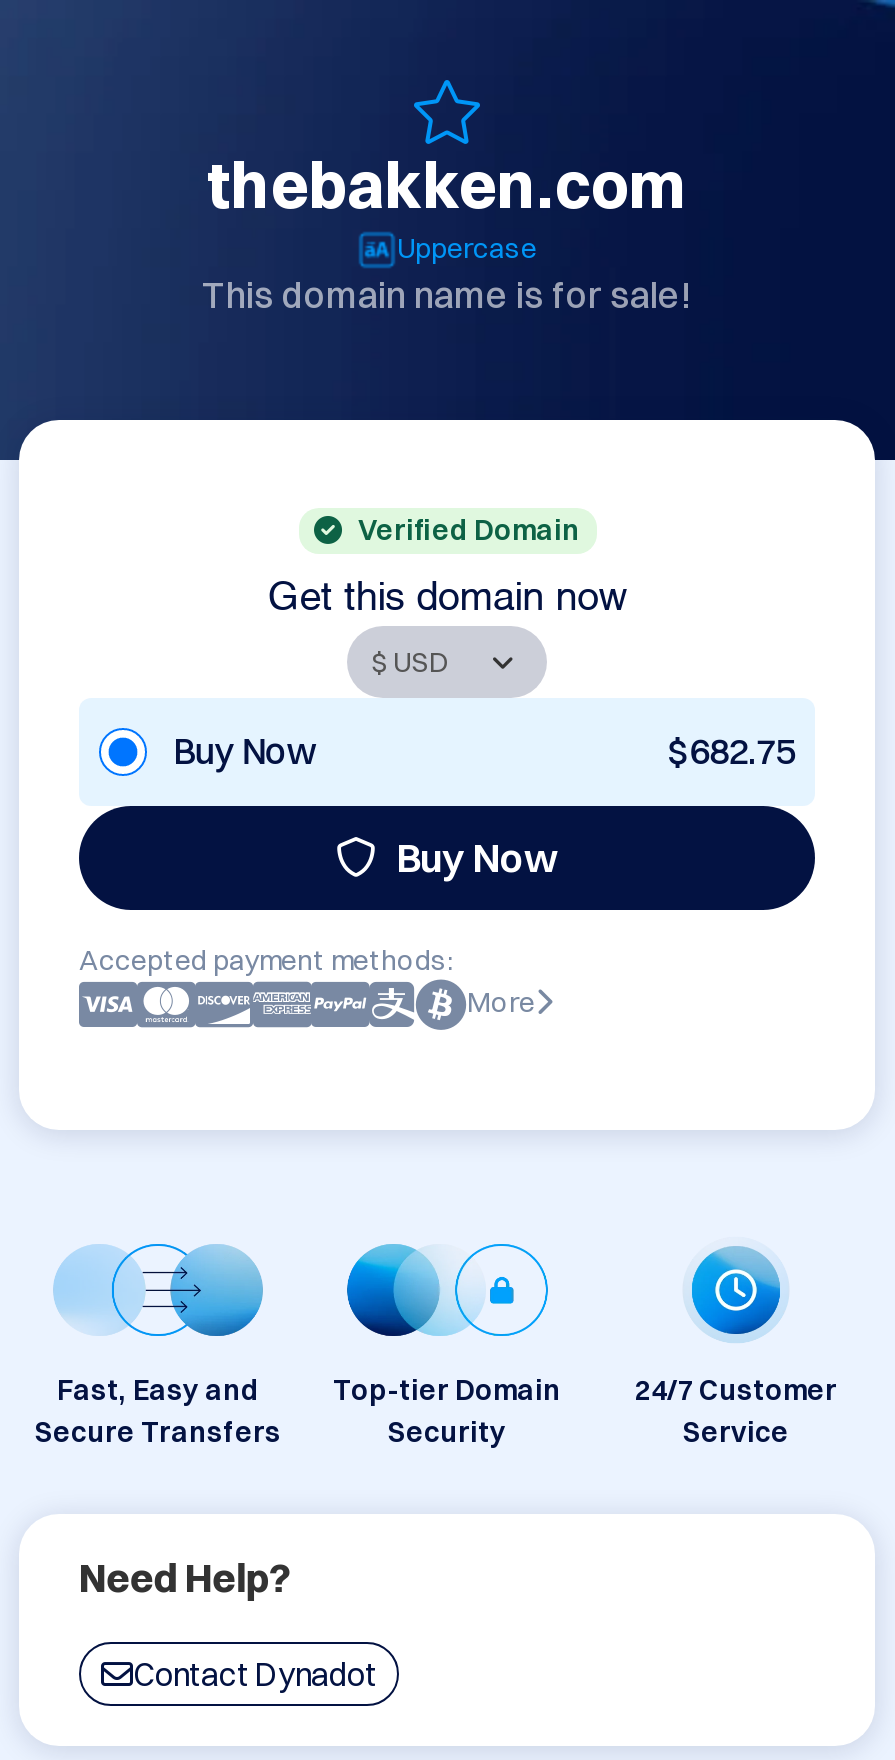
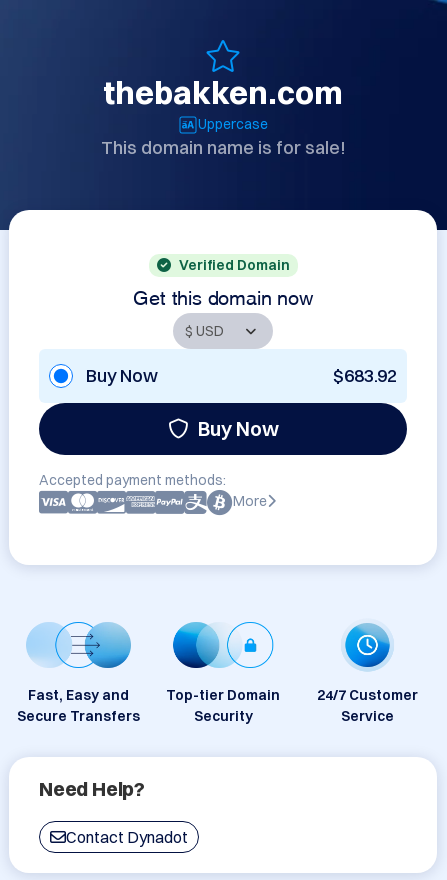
[667,728,795,774] $682.75 -> [333,364,397,387] $683.92

